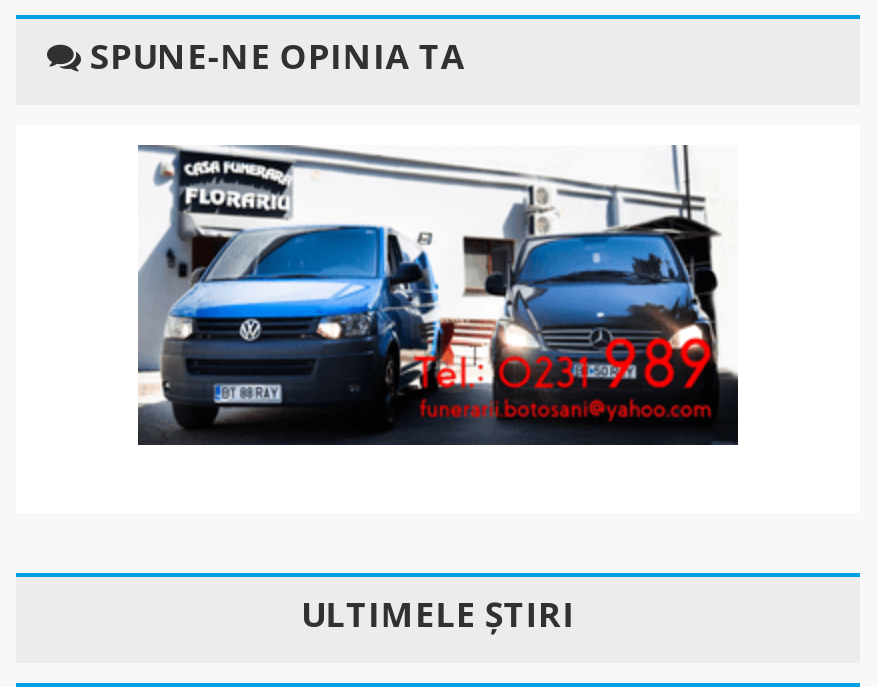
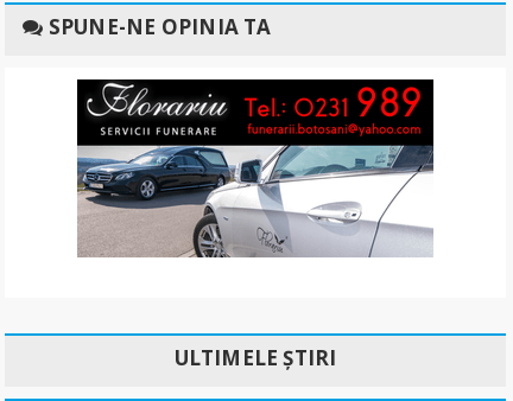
[138,143,740,447] [image] -> [76,78,435,257] [image]

